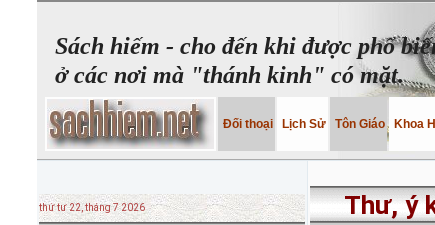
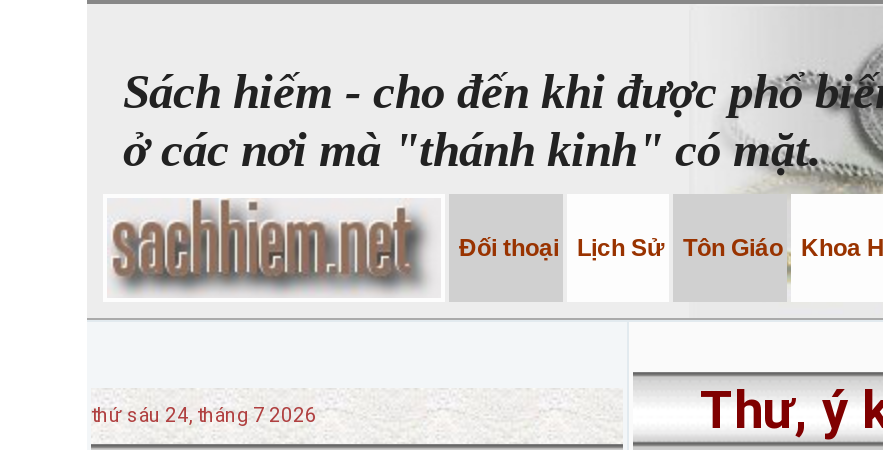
[39,202,145,213] thứ tư 22, tháng 7 2026 -> [91,404,317,426] thứ sáu 24, tháng 7 2026

